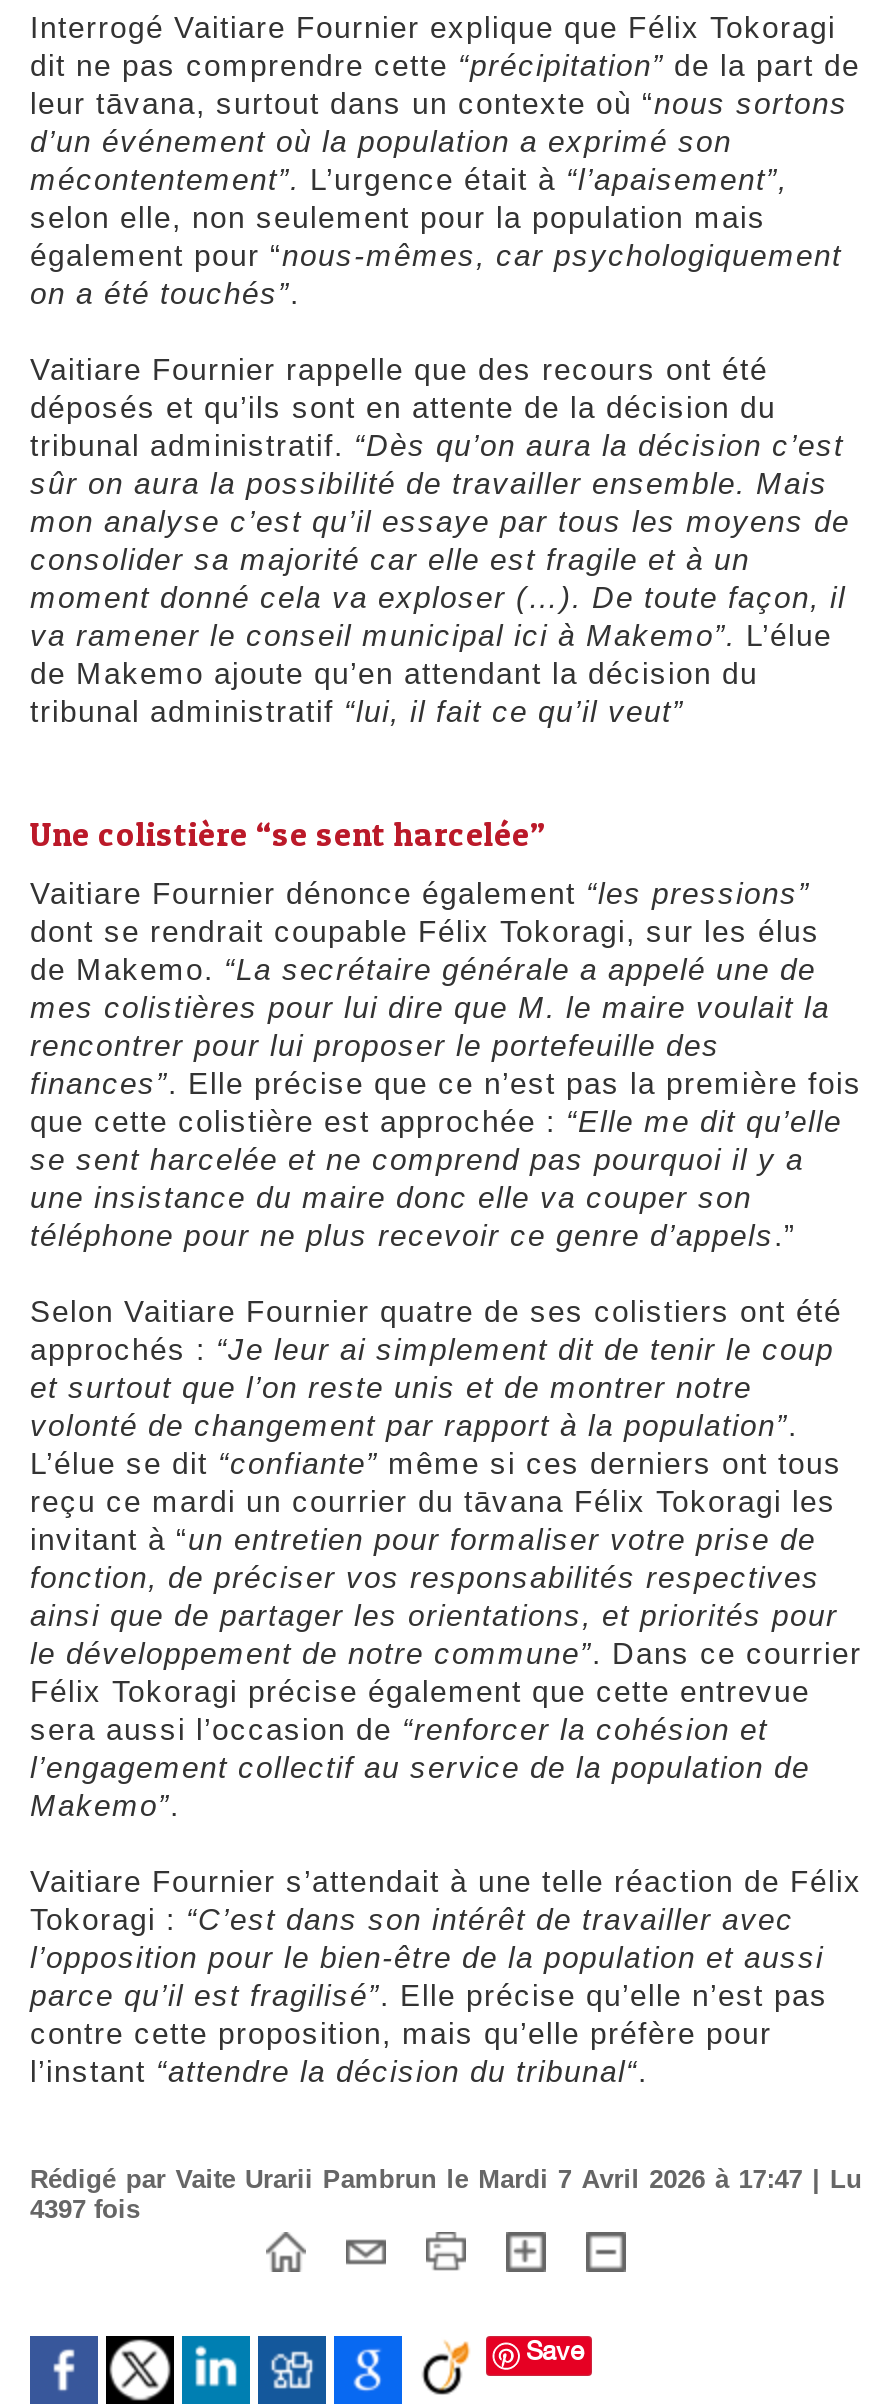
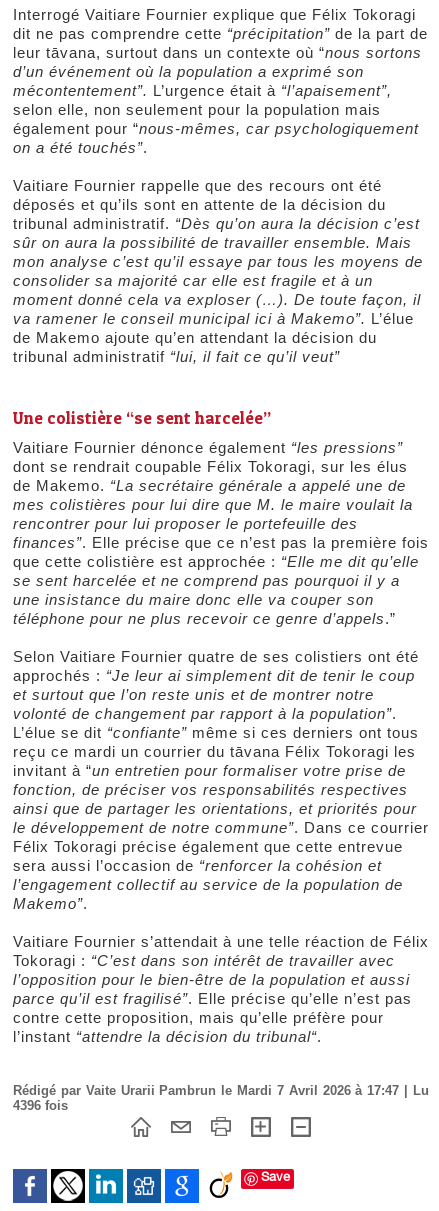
[30,2193,140,2223] 4397 fois -> [13,1098,68,1113] 4396 fois

